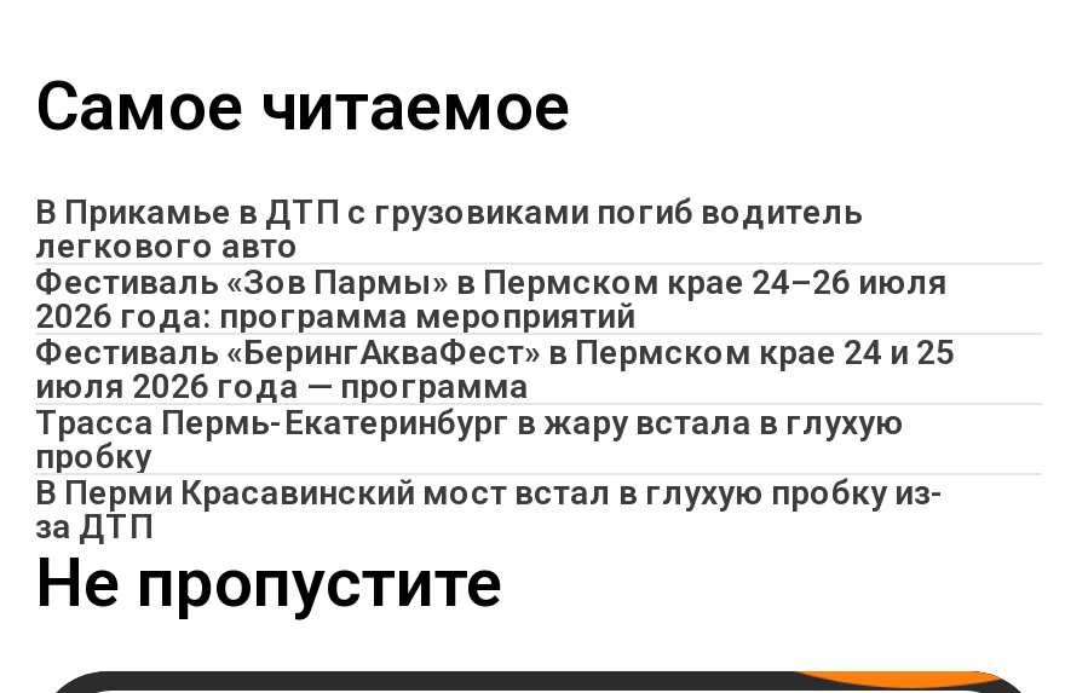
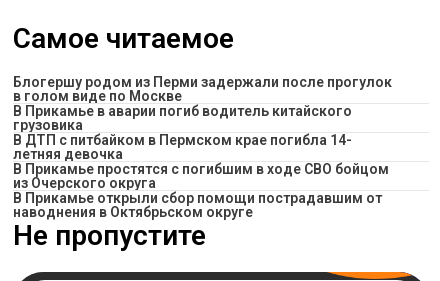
[35,194,955,547] В Прикамье в ДТП с грузовиками погиб водитель | легкового авто | Фестиваль «Зов Пармы» в Пермском крае 24–26 июля | 2026 года: программа мероприятий | Фестиваль «БерингАкваФест» в Пермском крае 24 и 25 | июля 2026 года — программа | Трасса Пермь-Екатеринбург в жару встала в глухую | пробку | В Перми Красавинский мост встал в глухую пробку из- | за ДТП -> [13,74,392,220] Блогершу родом из Перми задержали после прогулок | в голом виде по Москве | В Прикамье в аварии погиб водитель китайского | грузовика | В ДТП с питбайком в Пермском крае погибла 14- | летняя девочка | В Прикамье простятся с погибшим в ходе СВО бойцом | из Очерского округа | В Прикамье открыли сбор помощи пострадавшим от | наводнения в Октябрьском округе

